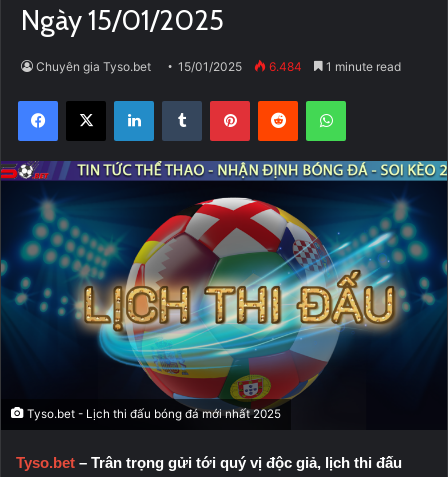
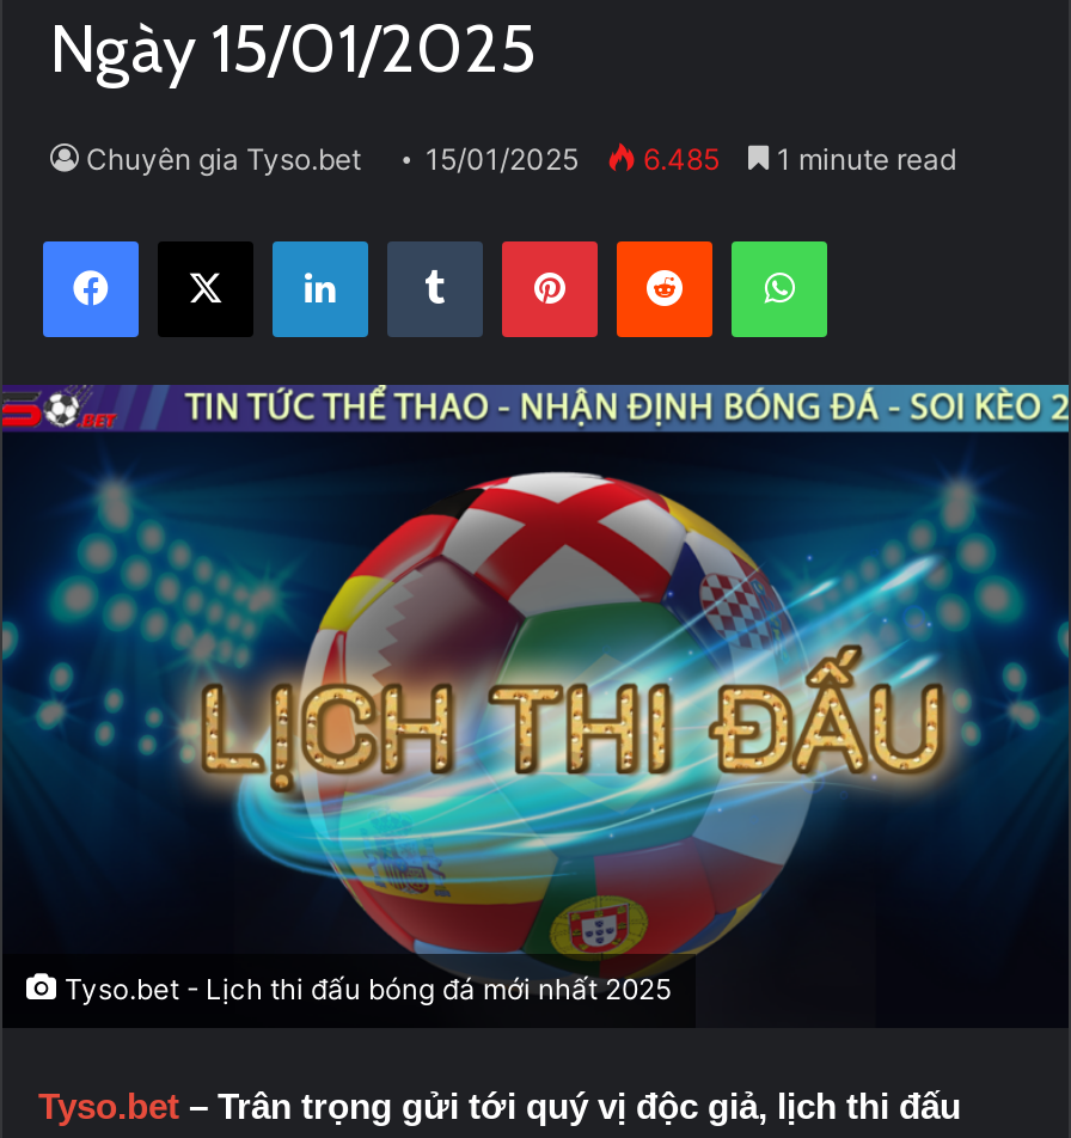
[36,59,401,74] Chuyên gia Tyso.bet 15/01/2025 6.484 1 minute read -> [86,142,956,178] Chuyên gia Tyso.bet 15/01/2025 6.485 1 minute read

